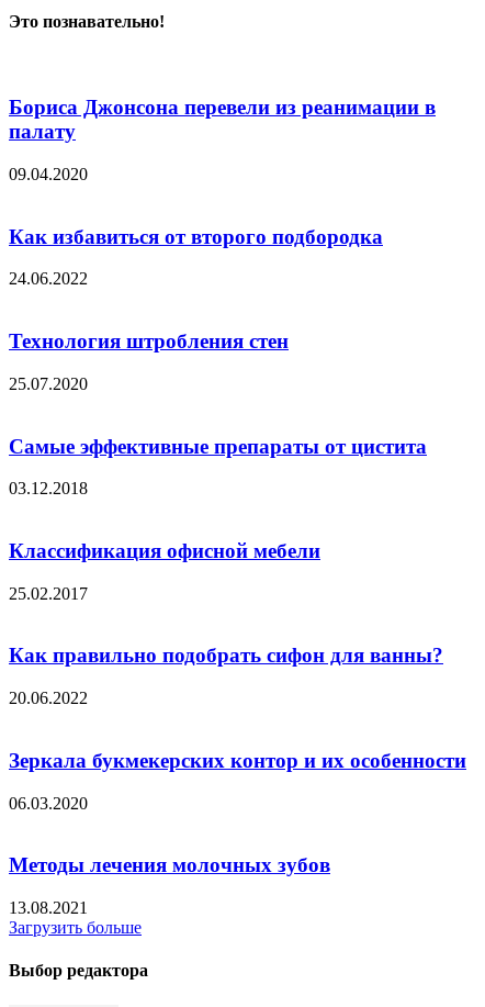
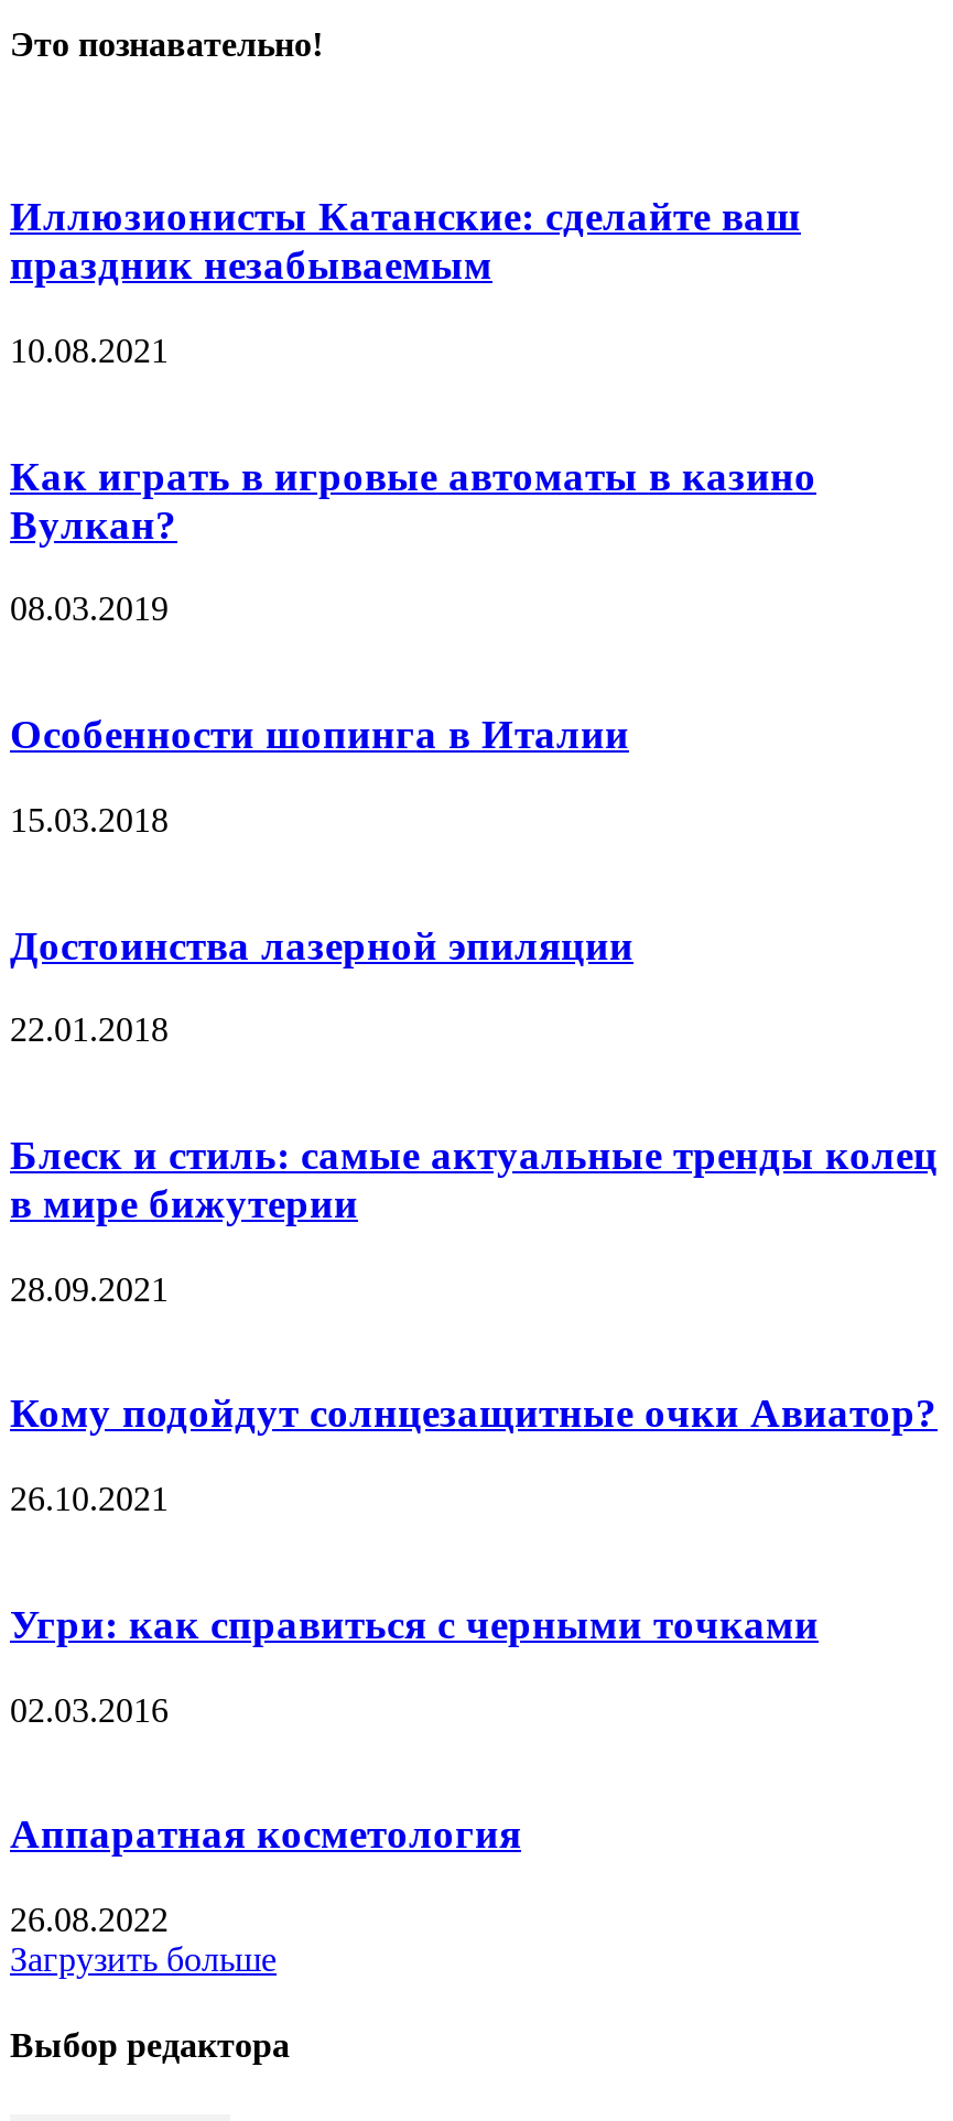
[9,96,436,143] Бориса Джонсона перевели из реанимации в | палату -> [10,193,801,288] Иллюзионисты Катанские: сделайте ваш | праздник незабываемым
[9,165,88,183] 09.04.2020 -> [10,331,169,369] 10.08.2021
[9,225,383,248] Как избавиться от второго подбородка -> [10,452,816,547] Как играть в игровые автоматы в казино | Вулкан?
[9,269,88,288] 24.06.2022 -> [10,590,169,628] 08.03.2019
[9,330,289,353] Технология штробления стен -> [10,711,629,757] Особенности шопинга в Италии
[9,374,88,393] 25.07.2020 -> [10,801,169,838] 15.03.2018
[9,434,427,457] Самые эффективные препараты от цистита -> [10,921,633,967] Достоинства лазерной эпиляции
[9,479,88,498] 03.12.2018 -> [10,1011,169,1048] 22.01.2018
[9,539,320,562] Классификация офисной мебели -> [10,1131,938,1226] Блеск и стиль: самые актуальные тренды колец | в мире бижутерии
[9,584,88,603] 25.02.2017 -> [10,1270,169,1307] 28.09.2021
[9,644,443,667] Как правильно подобрать сифон для ванны? -> [10,1390,938,1437] Кому подойдут солнцезащитные очки Авиатор?
[9,689,88,707] 20.06.2022 -> [10,1480,169,1517] 26.10.2021
[9,749,466,772] Зеркала букмекерских контор и их особенности -> [10,1601,819,1647] Угри: как справиться с черными точками
[9,793,88,812] 06.03.2020 -> [10,1690,169,1728] 02.03.2016
[9,853,330,877] Методы лечения молочных зубов -> [10,1811,521,1857] Аппаратная косметология
[9,898,88,917] 13.08.2021 -> [10,1901,169,1938] 26.08.2022

